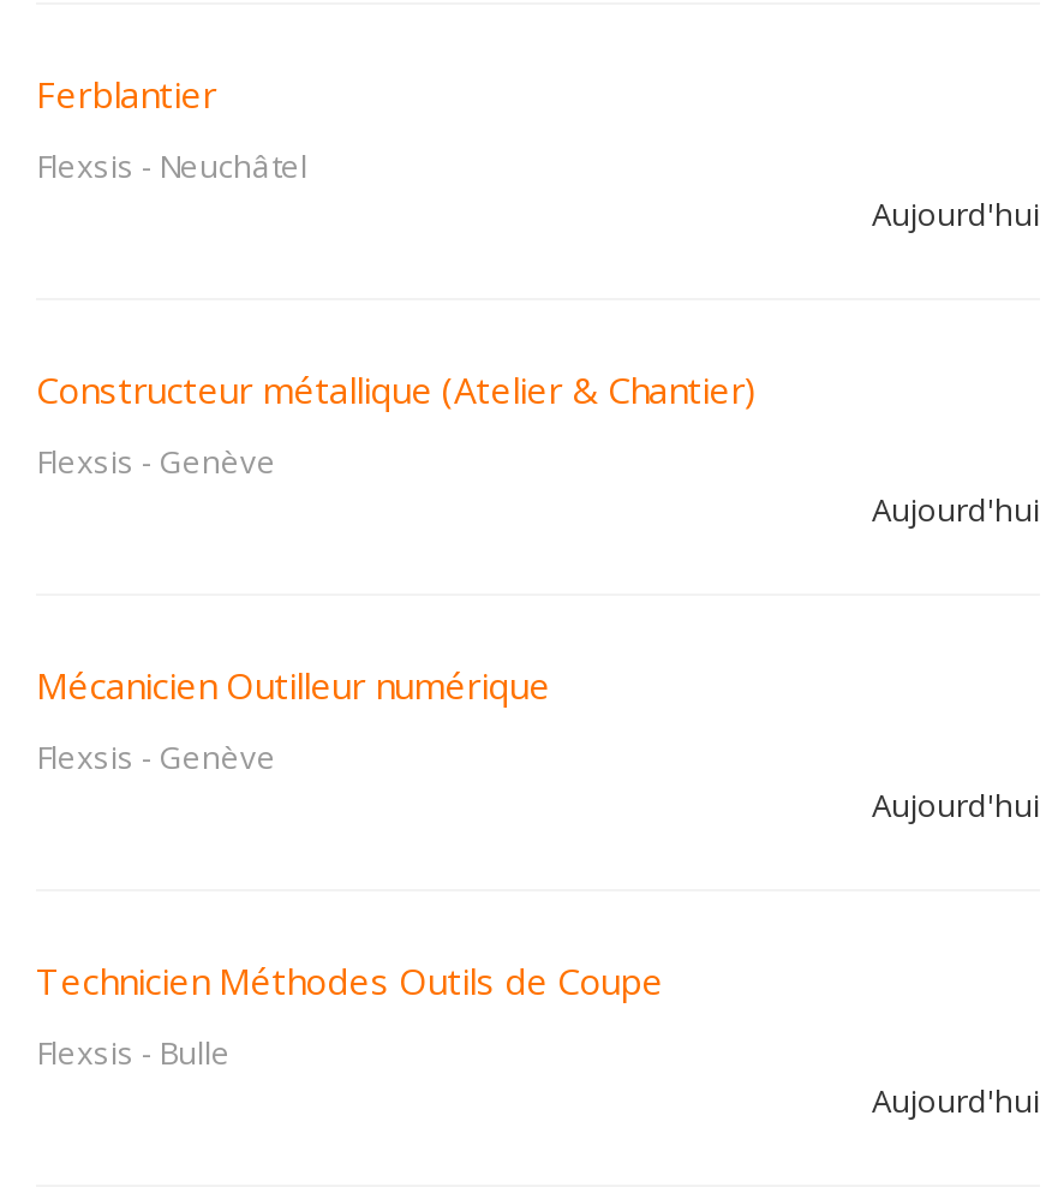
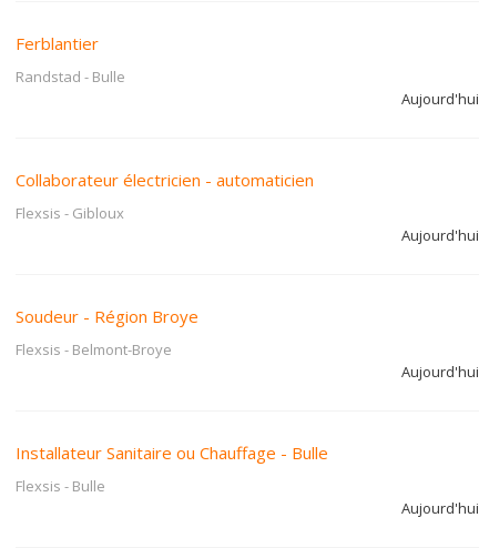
[36,144,307,187] Flexsis - Neuchâtel -> [16,67,125,87] Randstad - Bulle
[36,365,757,413] Constructeur métallique (Atelier & Chantier) -> [16,169,314,191] Collaborateur électricien - automaticien
[36,440,276,483] Flexsis - Genève -> [16,203,124,223] Flexsis - Gibloux
[36,661,550,709] Mécanicien Outilleur numérique -> [16,305,198,327] Soudeur - Région Broye
[36,735,276,779] Flexsis - Genève -> [16,339,172,359] Flexsis - Belmont-Broye
[36,956,663,1004] Technicien Méthodes Outils de Coupe -> [16,442,328,464] Installateur Sanitaire ou Chauffage - Bulle

